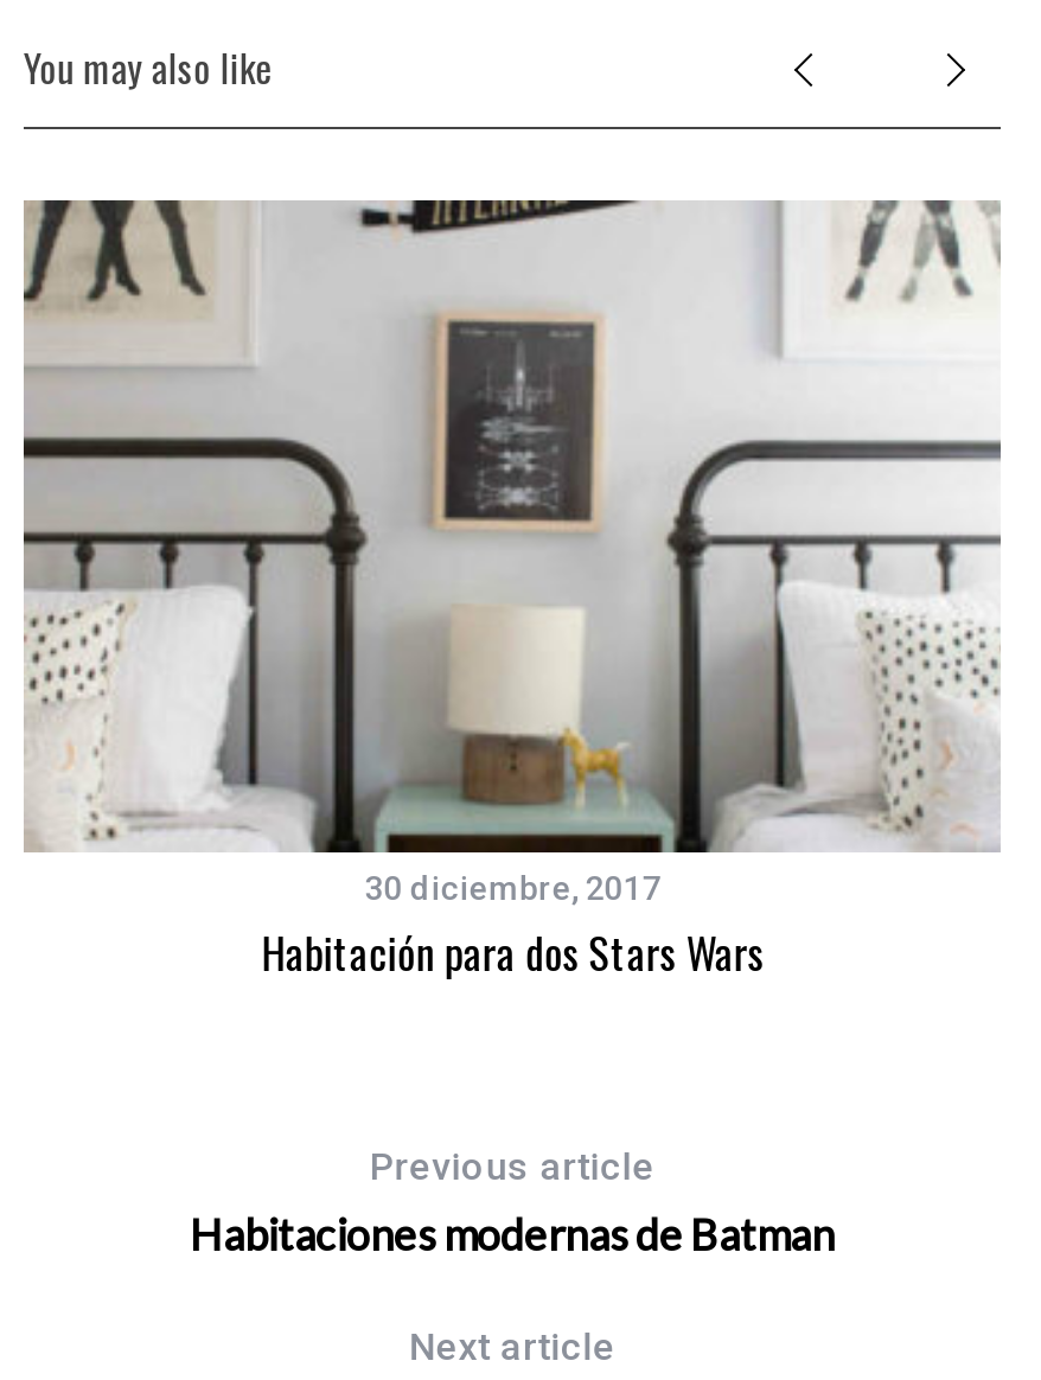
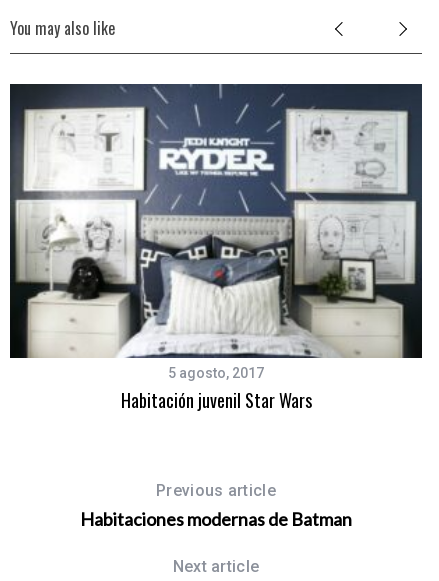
[21,198,1001,983] [image] | 30 diciembre, 2017 | Habitación para dos Stars Wars -> [9,83,423,413] [image] | 5 agosto, 2017 | Habitación juvenil Star Wars

